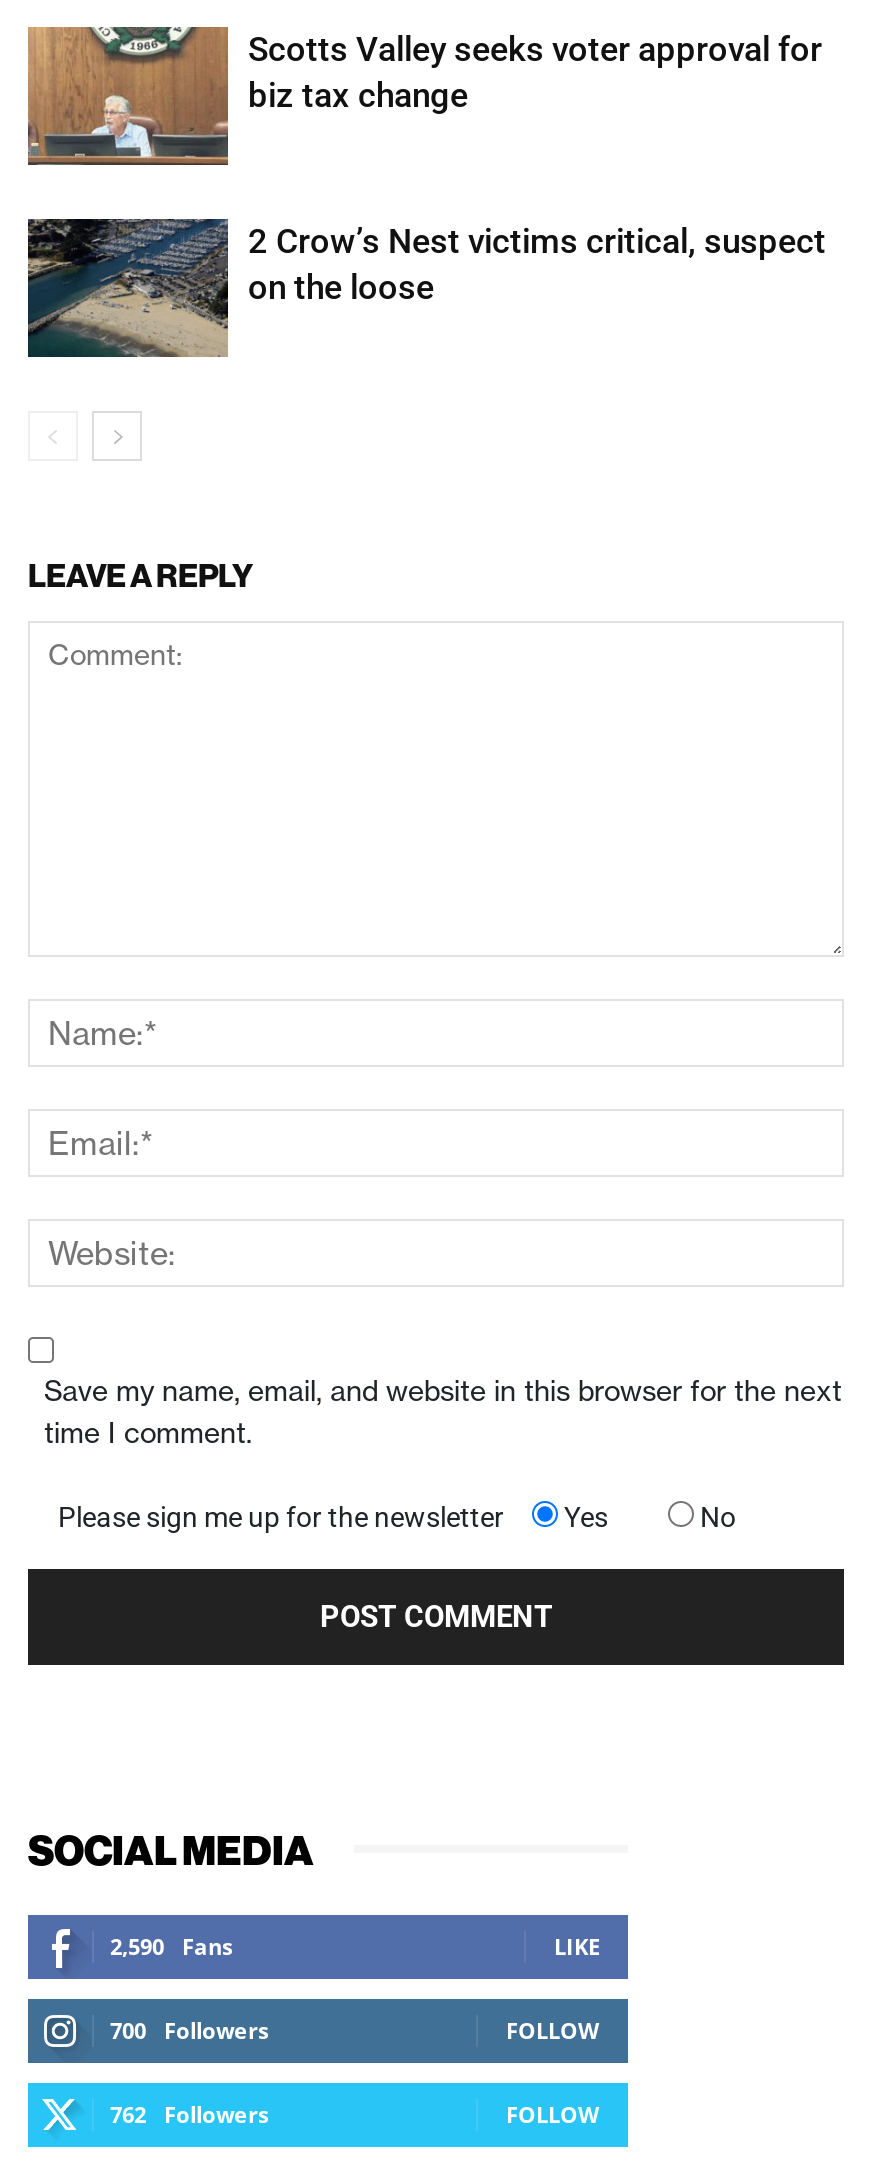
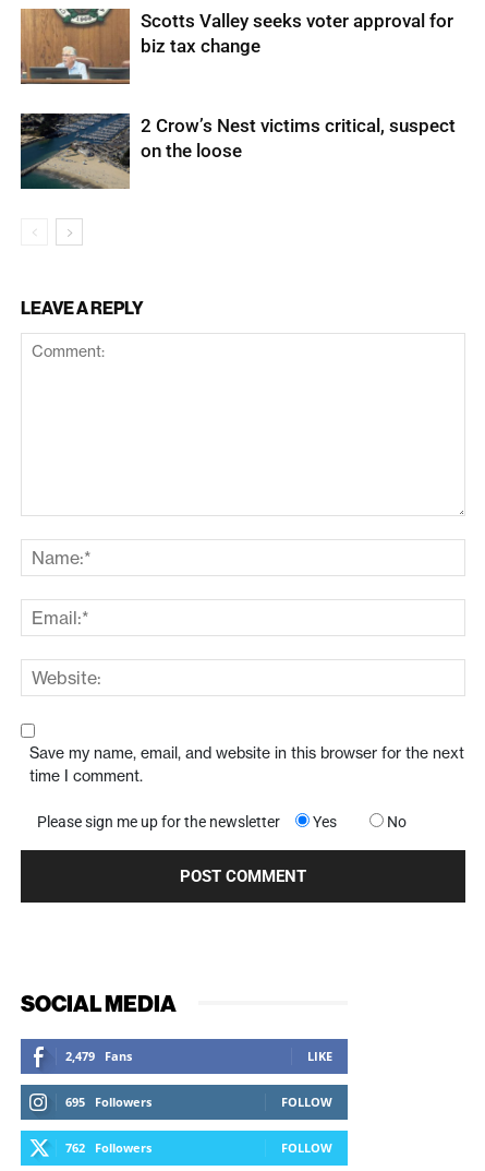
[110,1930,232,1960] 2,590 Fans -> [65,1047,132,1064] 2,479 Fans
[110,2014,268,2044] 700 Followers -> [65,1093,151,1110] 695 Followers

